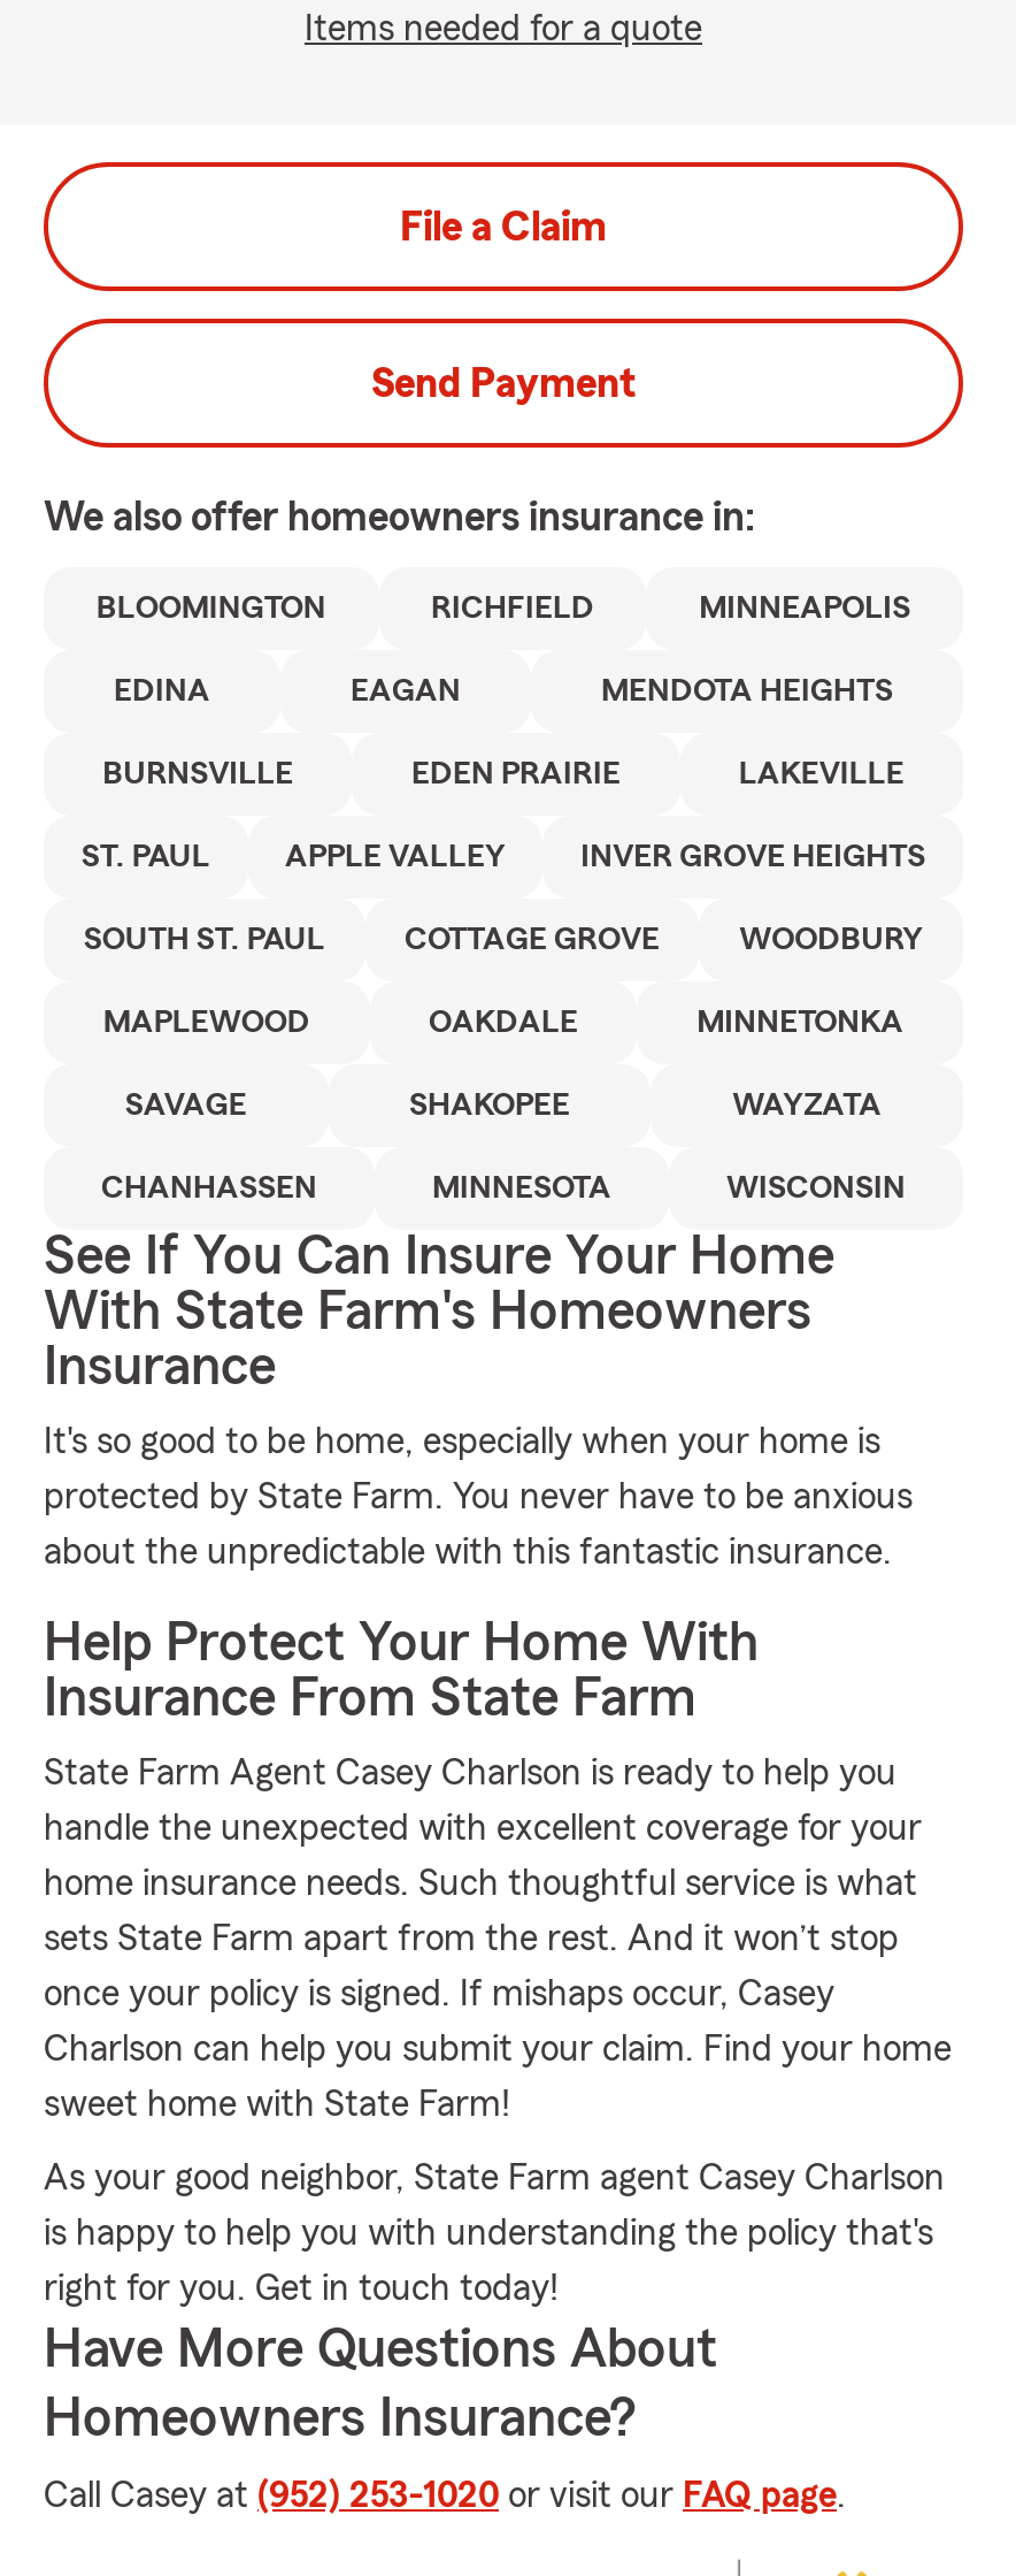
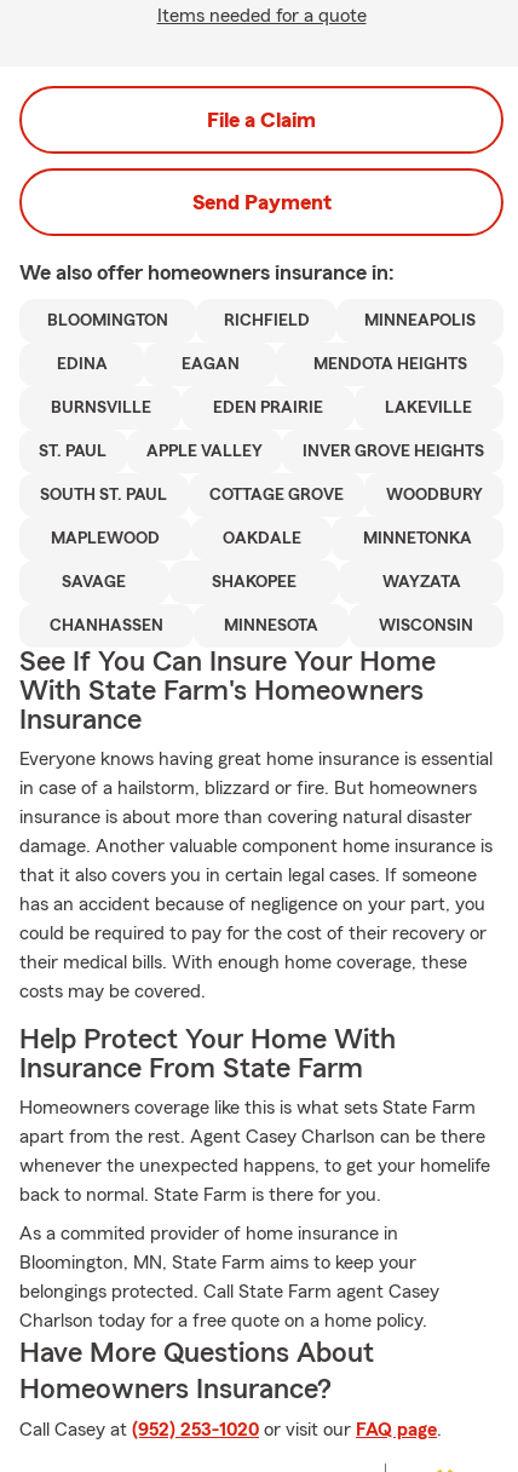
[44,1423,913,1570] It's so good to be home, especially when your home is | protected by State Farm. You never have to be anxious | about the unpredictable with this fantastic insurance. -> [19,749,493,1001] Everyone knows having great home insurance is essential | in case of a hailstorm, blizzard or fire. But homeowners | insurance is about more than covering natural disaster | damage. Another valuable component home insurance is | that it also covers you in certain legal cases. If someone | has an accident because of negligence on your part, you | could be required to pay for the cost of their recovery or | their medical bills. With enough home coverage, these | costs may be covered.
moved [44,1616,759,1727] -> [19,1025,396,1083]: Help Protect Your Home With | Insurance From State Farm
[44,1755,952,2307] State Farm Agent Casey Charlson is ready to help you | handle the unexpected with excellent coverage for your | home insurance needs. Such thoughtful service is what | sets State Farm apart from the rest. And it won’t stop | once your policy is signed. If mishaps occur, Casey | Charlson can help you submit your claim. Find your home | sweet home with State Farm! | As your good neighbor, State Farm agent Casey Charlson | is happy to help you with understanding the policy that's | right for you. Get in touch today! -> [19,1098,490,1330] Homeowners coverage like this is what sets State Farm | apart from the rest. Agent Casey Charlson can be there | whenever the unexpected happens, to get your homelife | back to normal. State Farm is there for you. | As a commited provider of home insurance in | Bloomington, MN, State Farm aims to keep your | belongings protected. Call State Farm agent Casey | Charlson today for a free quote on a home policy.

